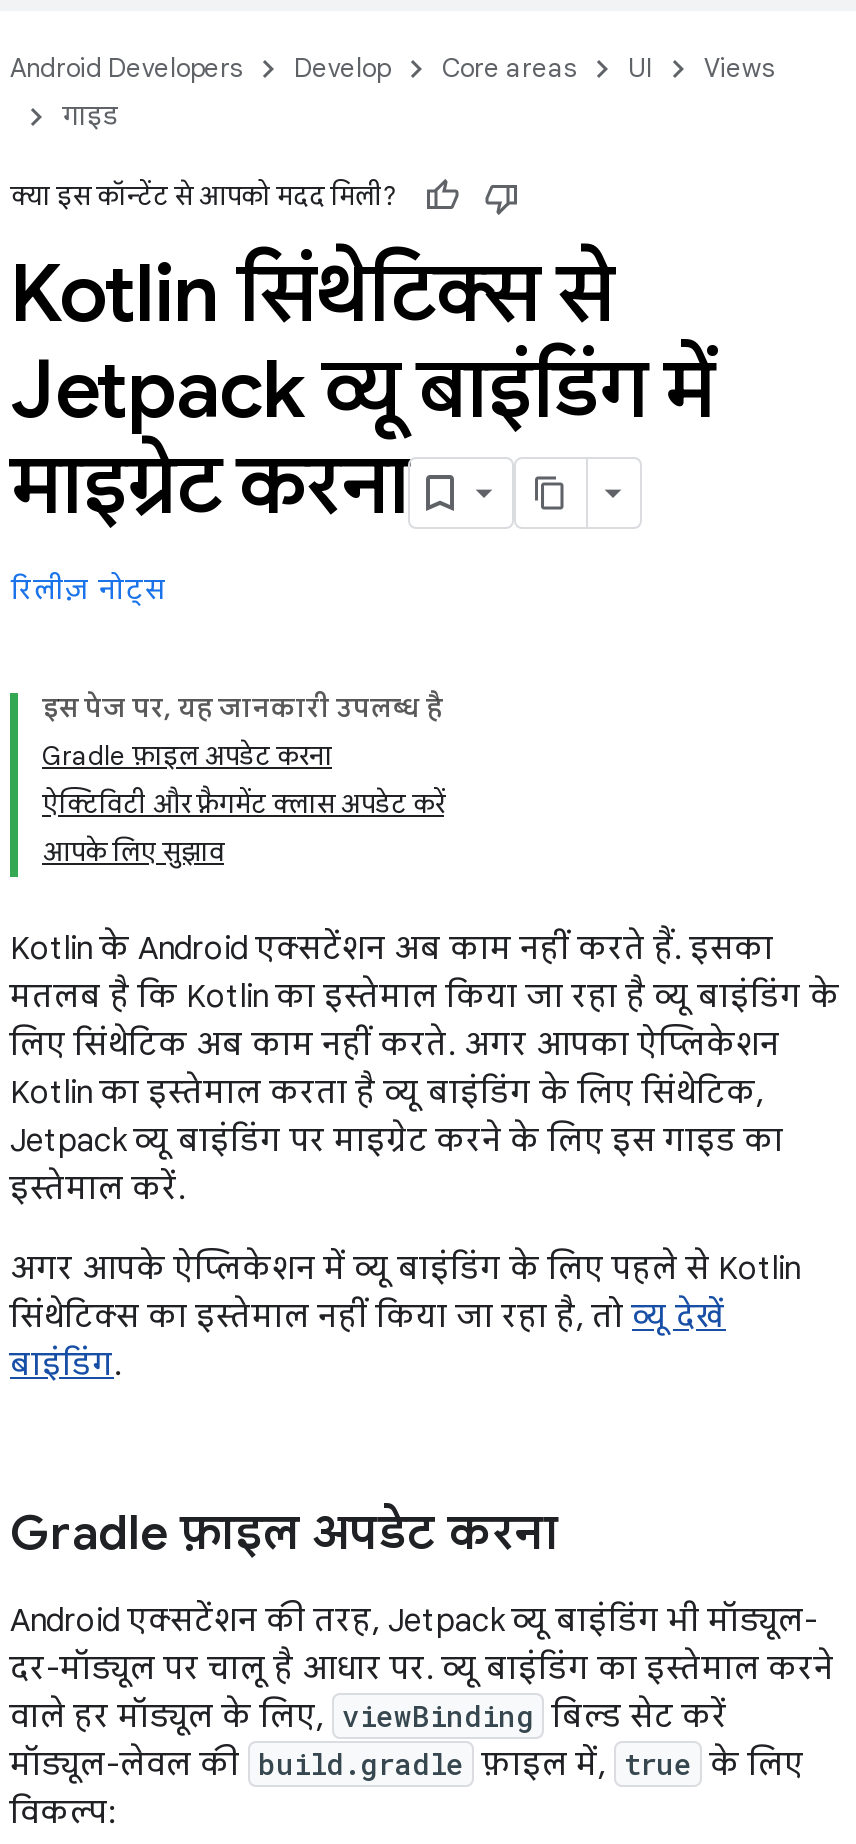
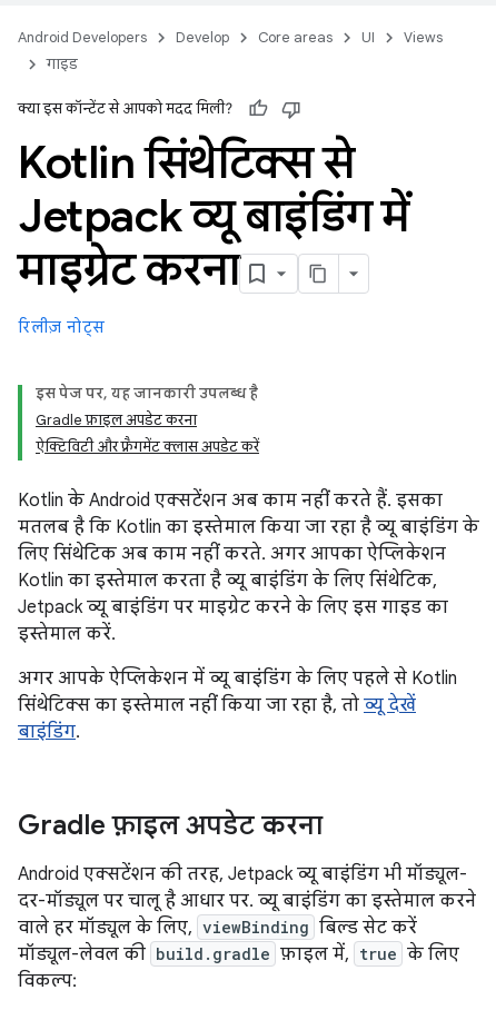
[42,835,224,869] आपके लिए सुझाव -> none

